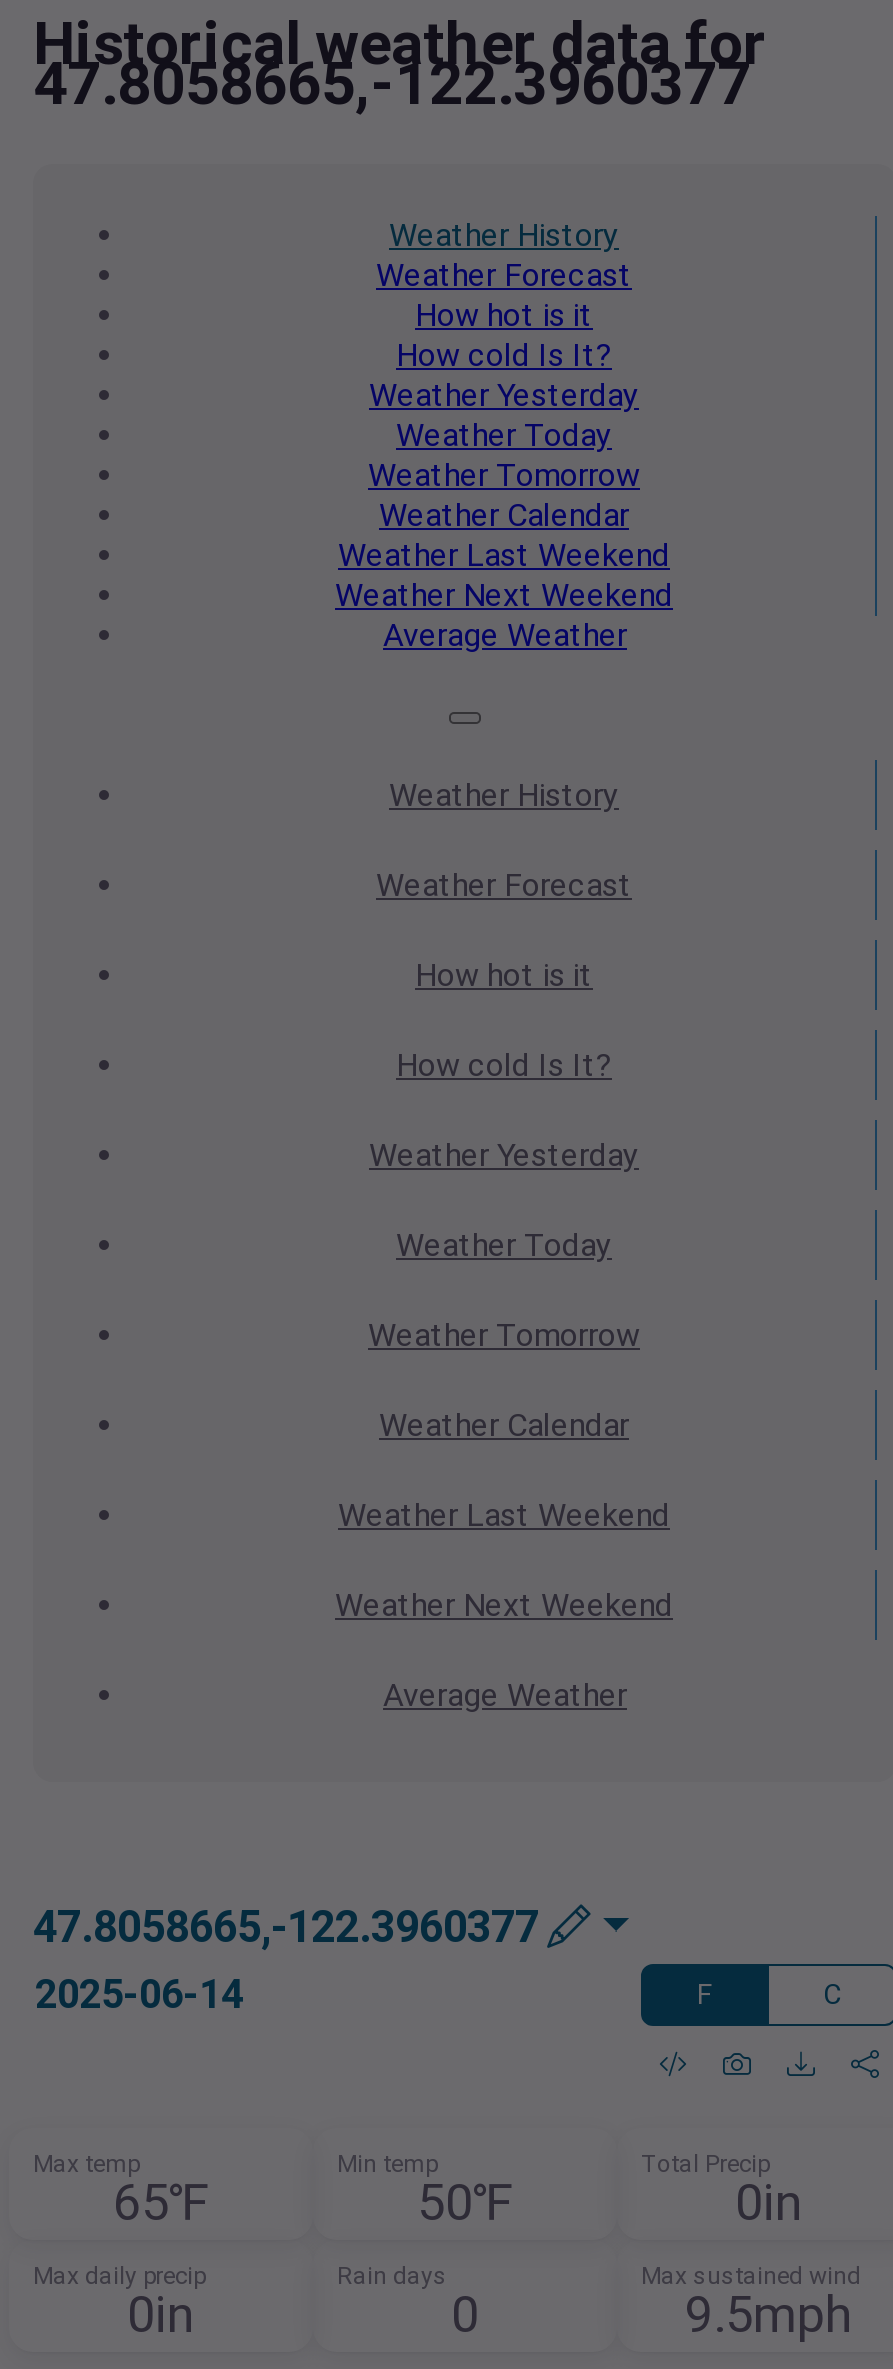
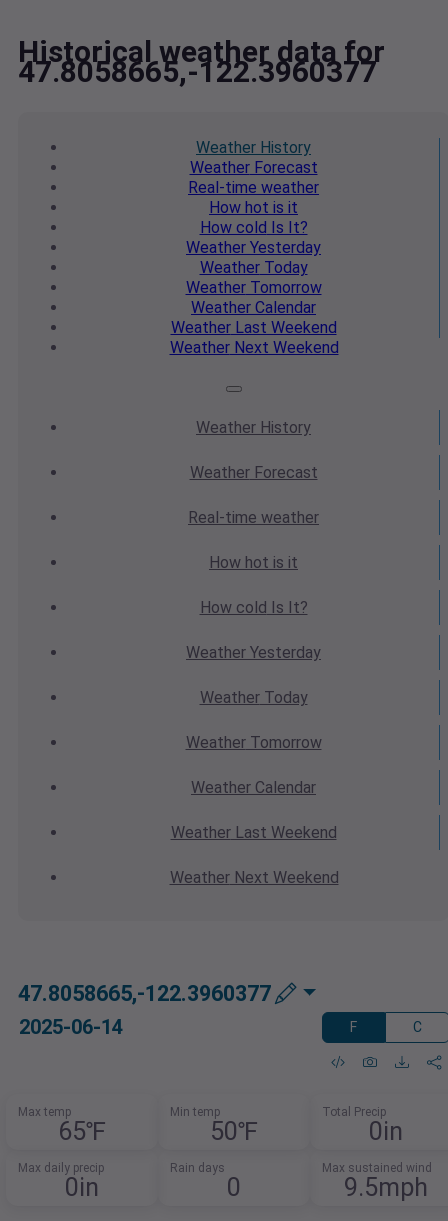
moved [335,296,673,614] -> [169,198,338,357]: How hot is it | How cold Is It? | Weather Yesterday | Weather Today | Weather Tomorrow | Weather Calendar | Weather Last Weekend | Weather Next Weekend
none -> [188,178,319,197] Real-time weather
[383,616,627,654] Average Weather -> none
none -> [188,508,319,527] Real-time weather
moved [335,956,673,1624] -> [169,553,338,887]: How hot is it | How cold Is It? | Weather Yesterday | Weather Today | Weather Tomorrow | Weather Calendar | Weather Last Weekend | Weather Next Weekend
[383,1676,627,1714] Average Weather -> none

